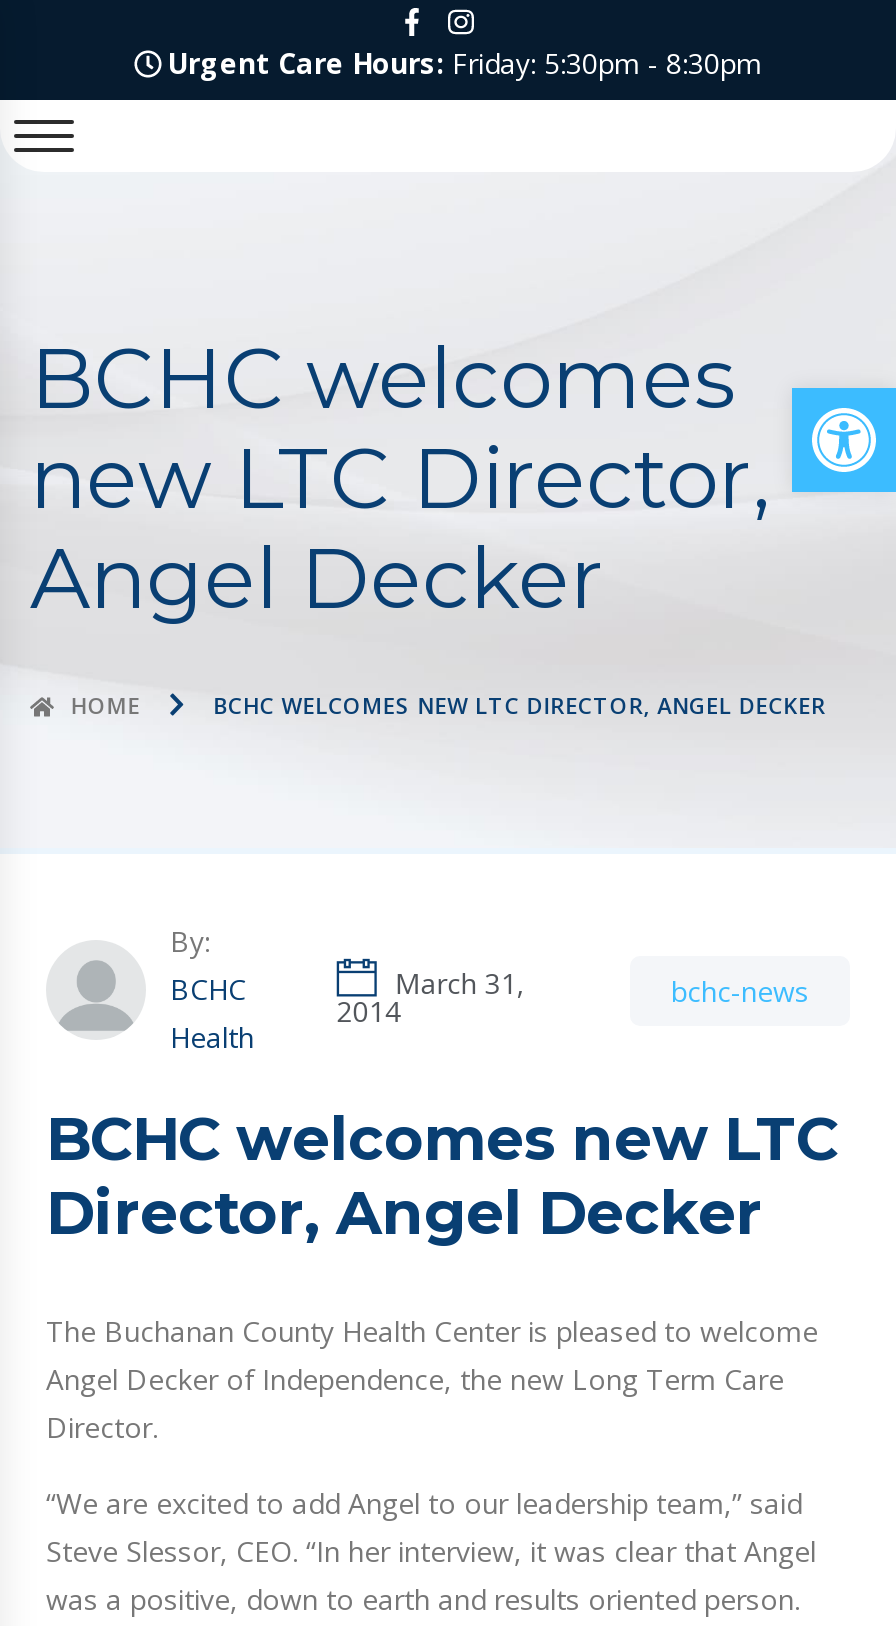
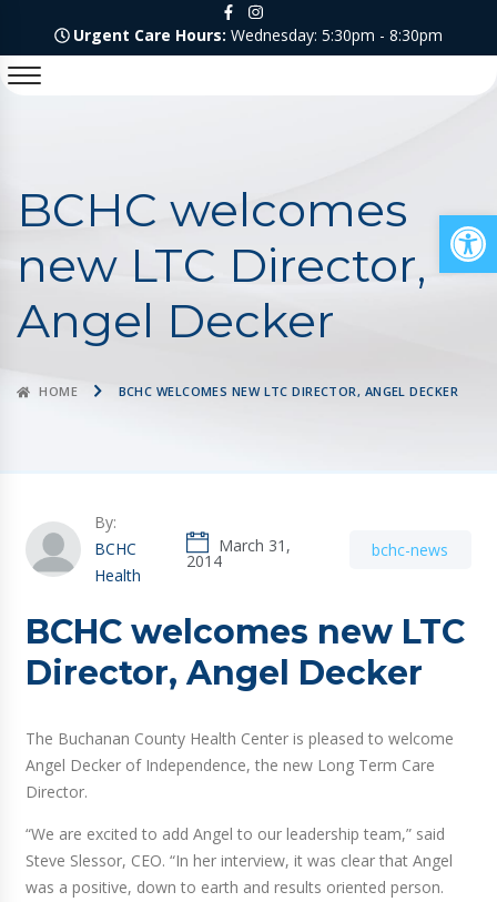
[168,44,762,82] Urgent Care Hours: Friday: 5:30pm - 8:30pm -> [73,24,443,45] Urgent Care Hours: Wednesday: 5:30pm - 8:30pm

